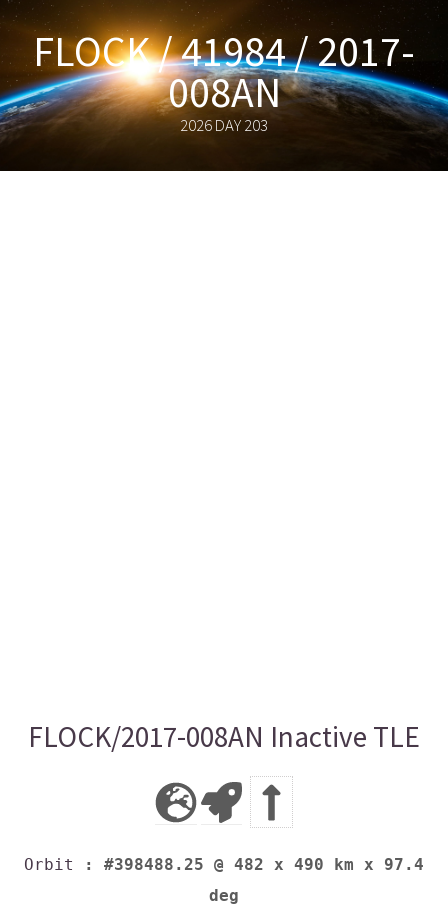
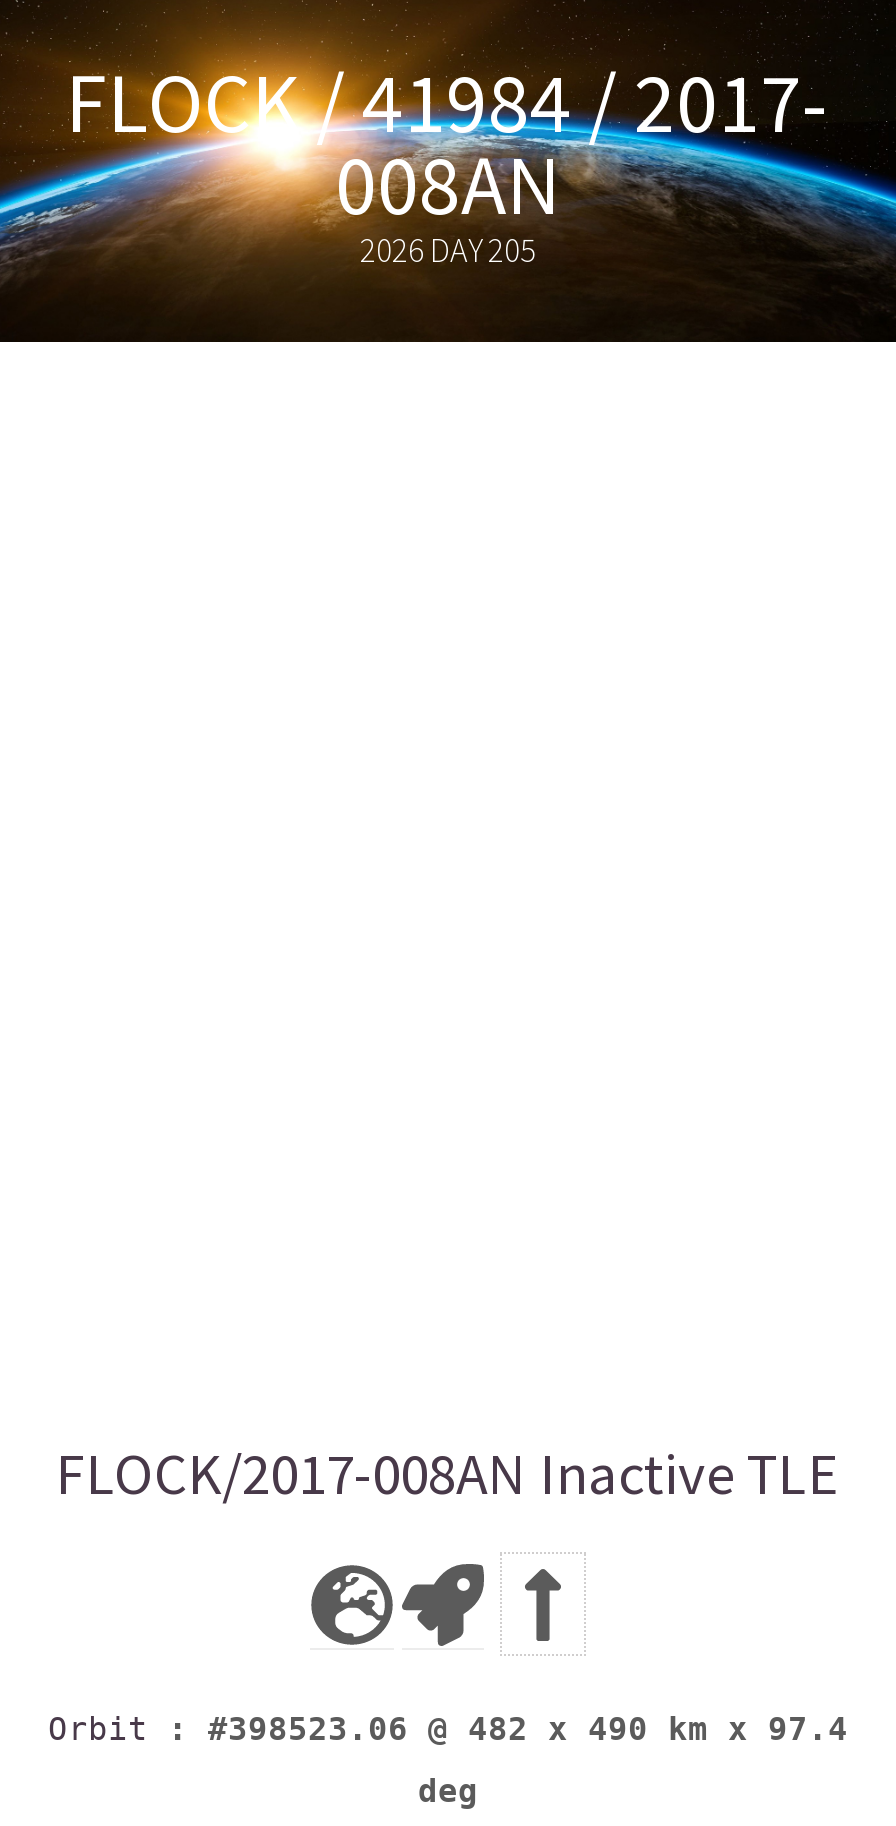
[180,115,268,136] 2026 DAY 203 -> [360,229,536,271] 2026 DAY 205
[24,855,424,874] Orbit: #398488.25 @ 482 x 490 km x 97.4 -> [48,1710,848,1748] Orbit: #398523.06 @ 482 x 490 km x 97.4

